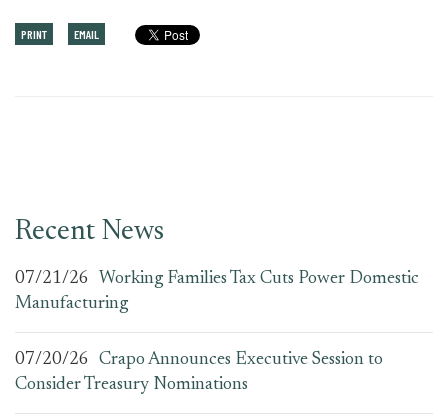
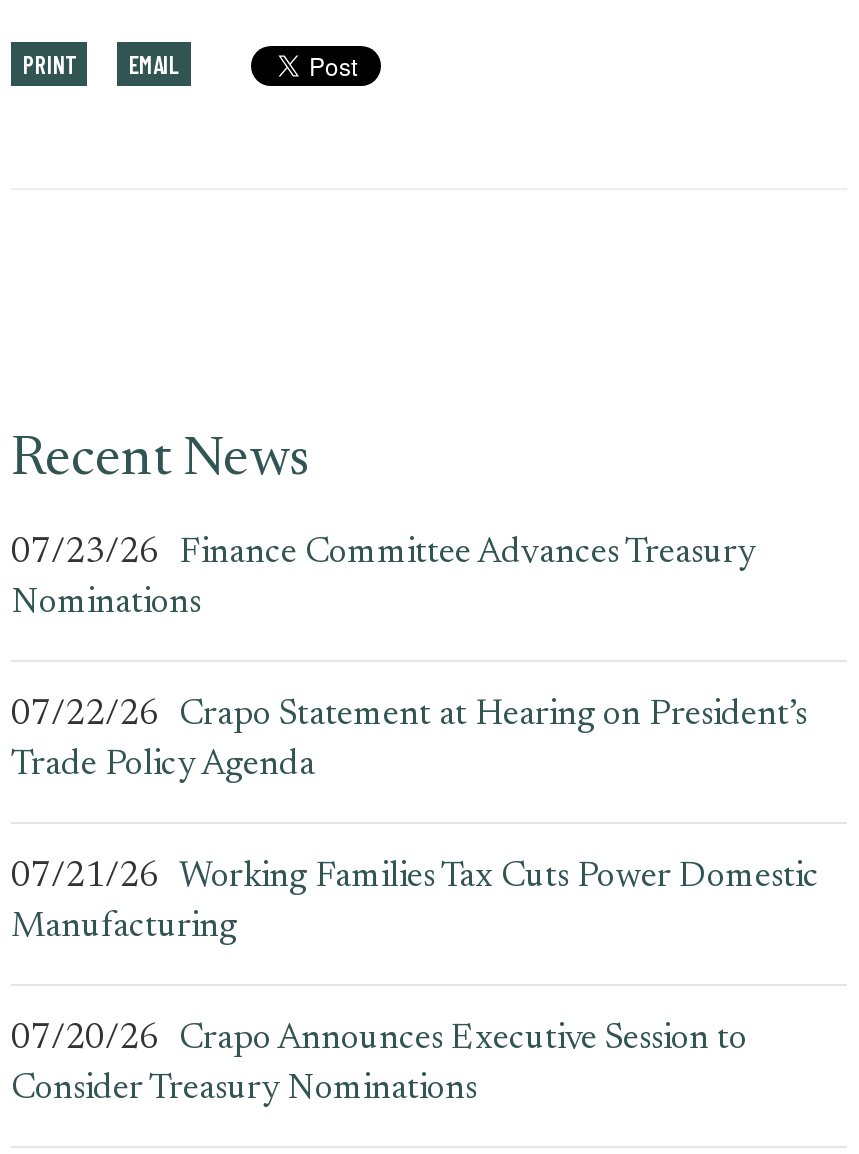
none -> [11,536,807,784] 07/23/26 Finance Committee Advances Treasury | Nominations | 07/22/26 Crapo Statement at Hearing on President’s | Trade Policy Agenda

